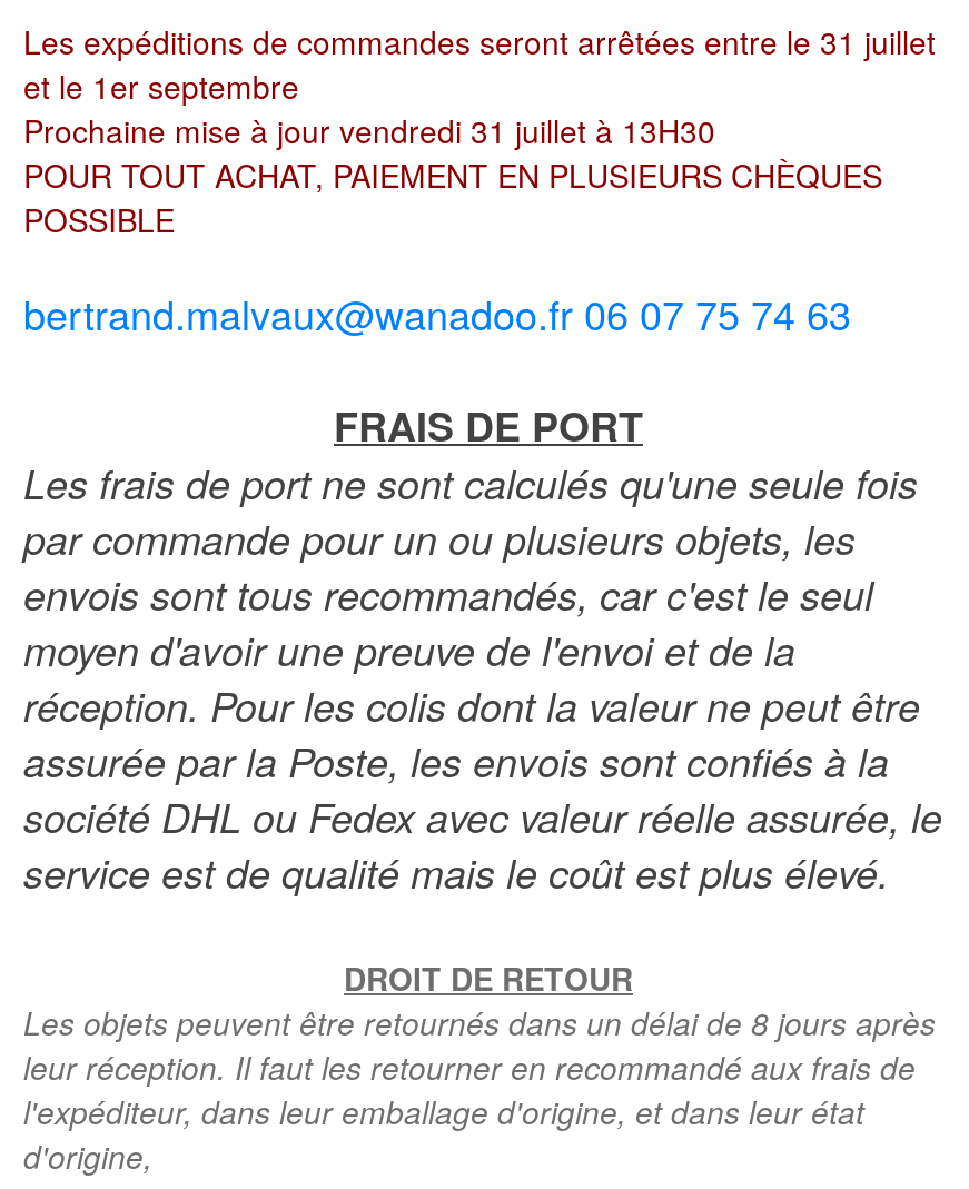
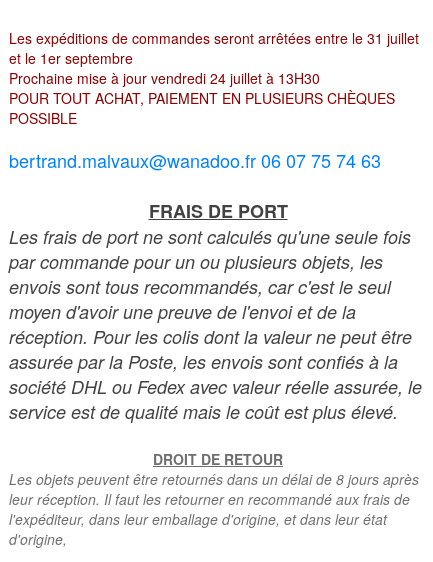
[23,108,715,152] Prochaine mise à jour vendredi 31 juillet à 13H30 -> [9,68,320,88] Prochaine mise à jour vendredi 24 juillet à 13H30

